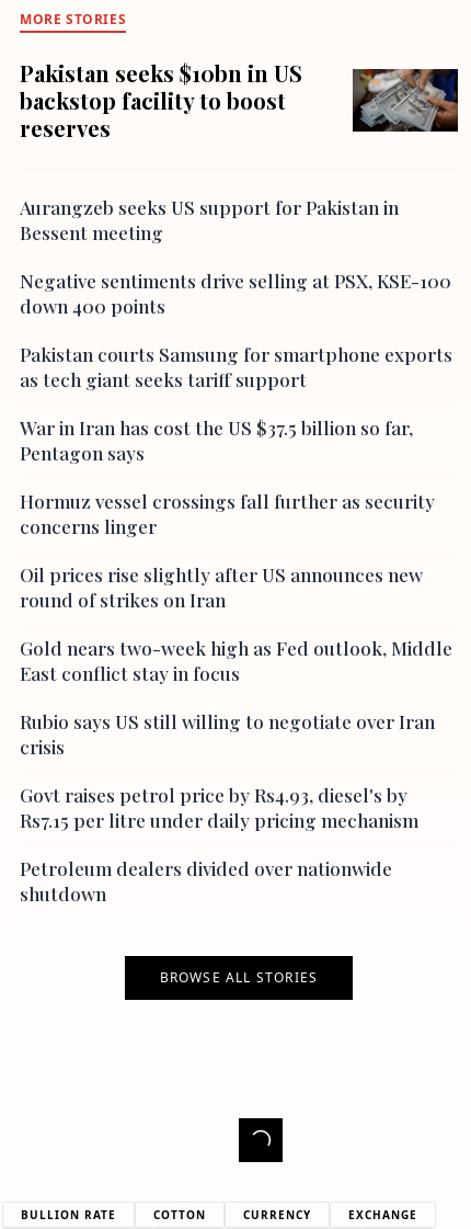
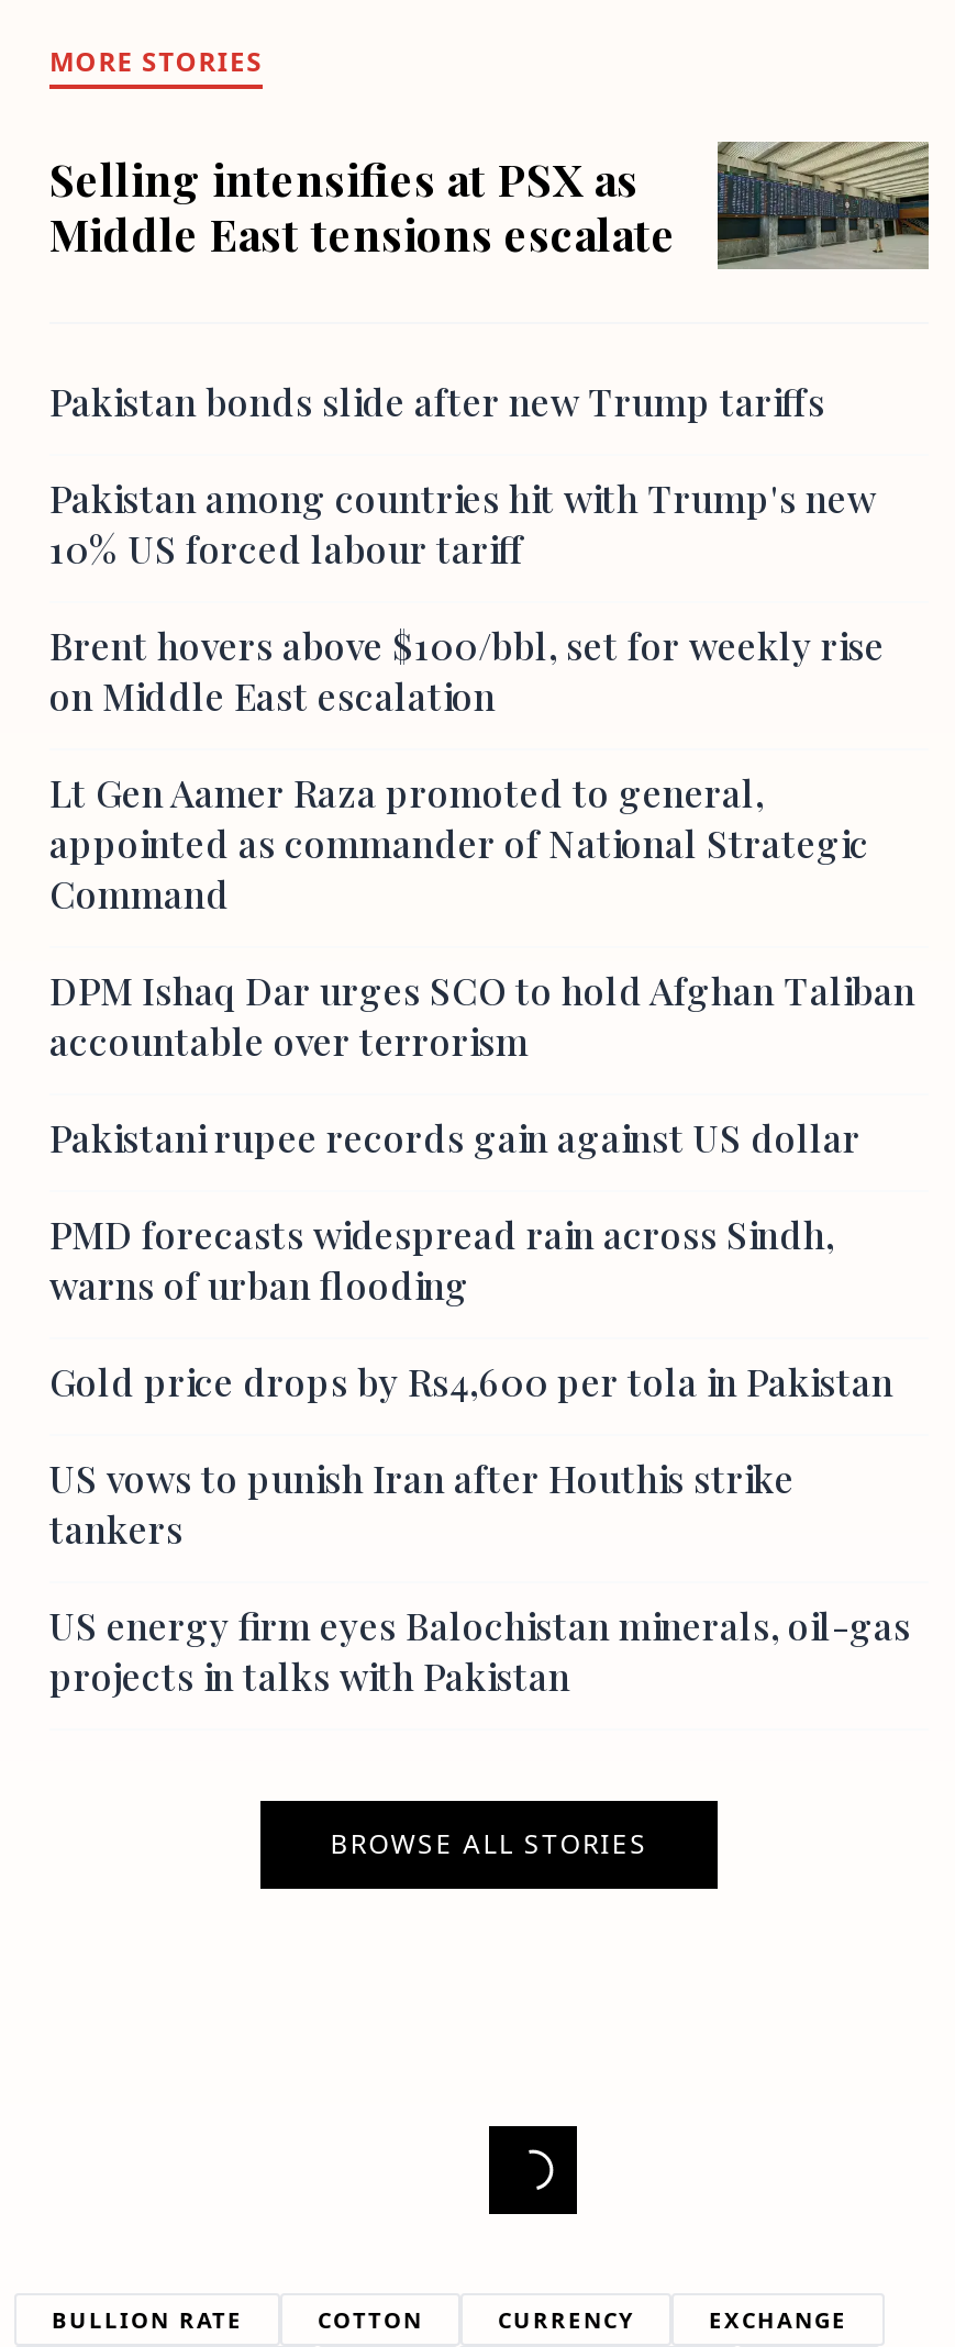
[20,58,302,143] Pakistan seeks $10bn in US | backstop facility to boost | reserves -> [49,148,676,263] Selling intensifies at PSX as | Middle East tensions escalate
[352,68,459,133] [image] -> [715,140,929,269] [image]
[20,195,399,245] Aurangzeb seeks US support for Pakistan in | Bessent meeting -> [49,376,825,425] Pakistan bonds slide after new Trump tariffs
[20,269,451,318] Negative sentiments drive selling at PSX, KSE-100 | down 400 points -> [49,473,876,572] Pakistan among countries hit with Trump's new | 10% US forced labour tariff
[20,342,452,392] Pakistan courts Samsung for smartphone exports | as tech giant seeks tariff support -> [49,620,885,719] Brent hovers above $100/bbl, set for weekly rise | on Middle East escalation
[20,416,413,465] War in Iran has cost the US $37.5 billion so far, | Pentagon says -> [49,768,869,917] Lt Gen Aamer Raza promoted to general, | appointed as commander of National Strategic | Command
[20,489,435,539] Hormuz vessel crossings fall further as security | concerns linger -> [49,965,915,1064] DPM Ishaq Dar urges SCO to hold Afghan Taliban | accountable over terrorism
[20,563,423,612] Oil prices rise slightly after US announces new | round of strikes on Iran -> [49,1113,860,1161] Pakistani rupee records gain against US dollar
[20,636,452,685] Gold nears two-week high as Fed outlook, Middle | East conflict stay in focus -> [49,1209,834,1308] PMD forecasts widespread rain across Sindh, | warns of urban flooding
[20,710,435,759] Rubio says US still willing to negotiate over Iran | crisis -> [49,1357,893,1405] Gold price drops by Rs4,600 per tola in Pakistan
[20,783,418,832] Govt raises petrol price by Rs4.93, diesel's by | Rs7.15 per litre under daily pricing mechanism -> [49,1453,795,1552] US vows to punish Iran after Houthis strike | tankers
[20,856,392,906] Petroleum dealers divided over nationwide | shutdown -> [49,1600,911,1699] US energy firm eyes Balochistan minerals, oil-gas | projects in talks with Pakistan

